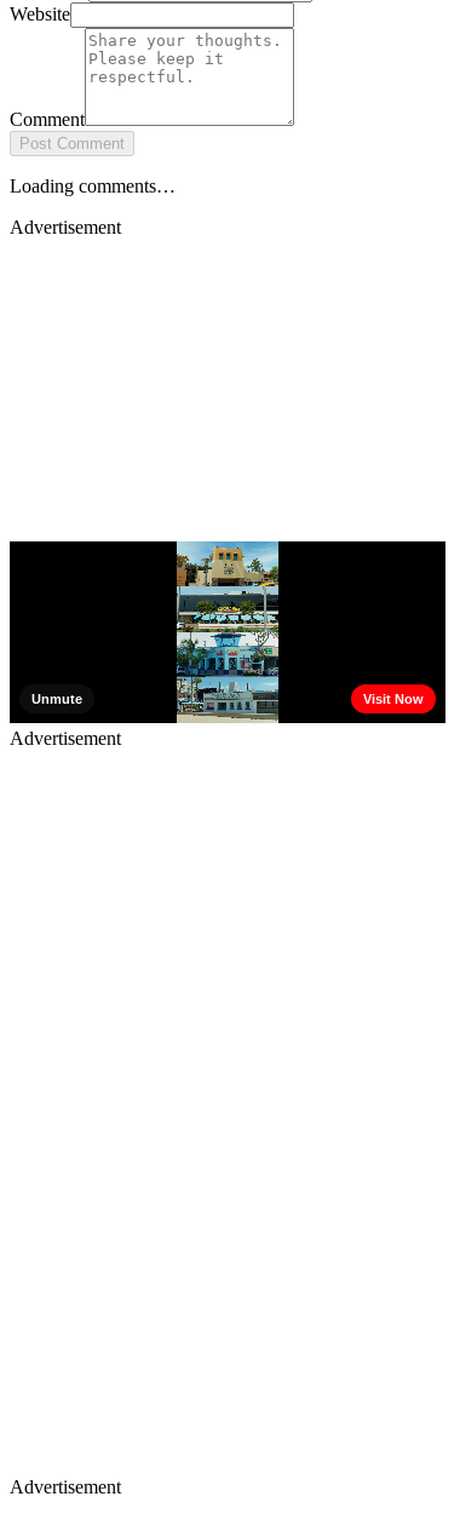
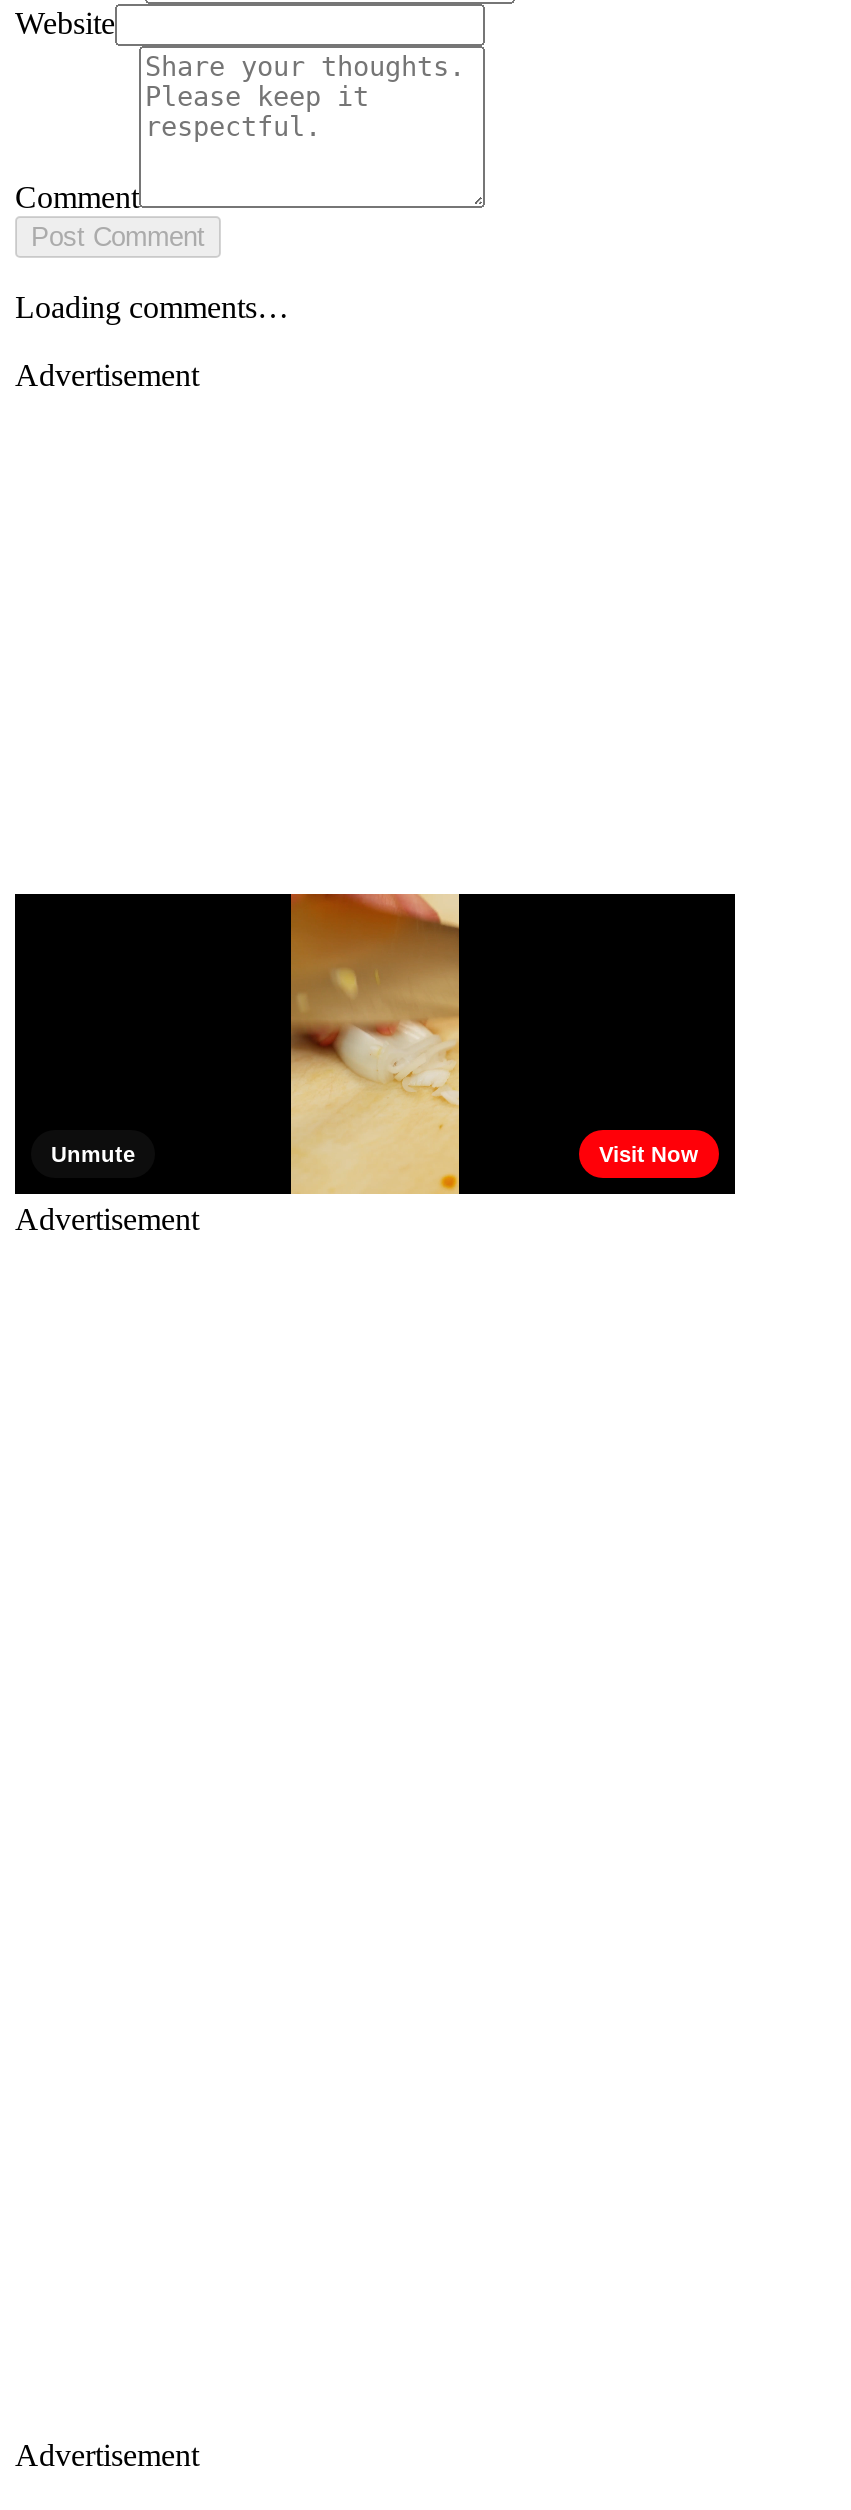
[176,540,280,722] [image] -> [289,892,461,1194] [image]

